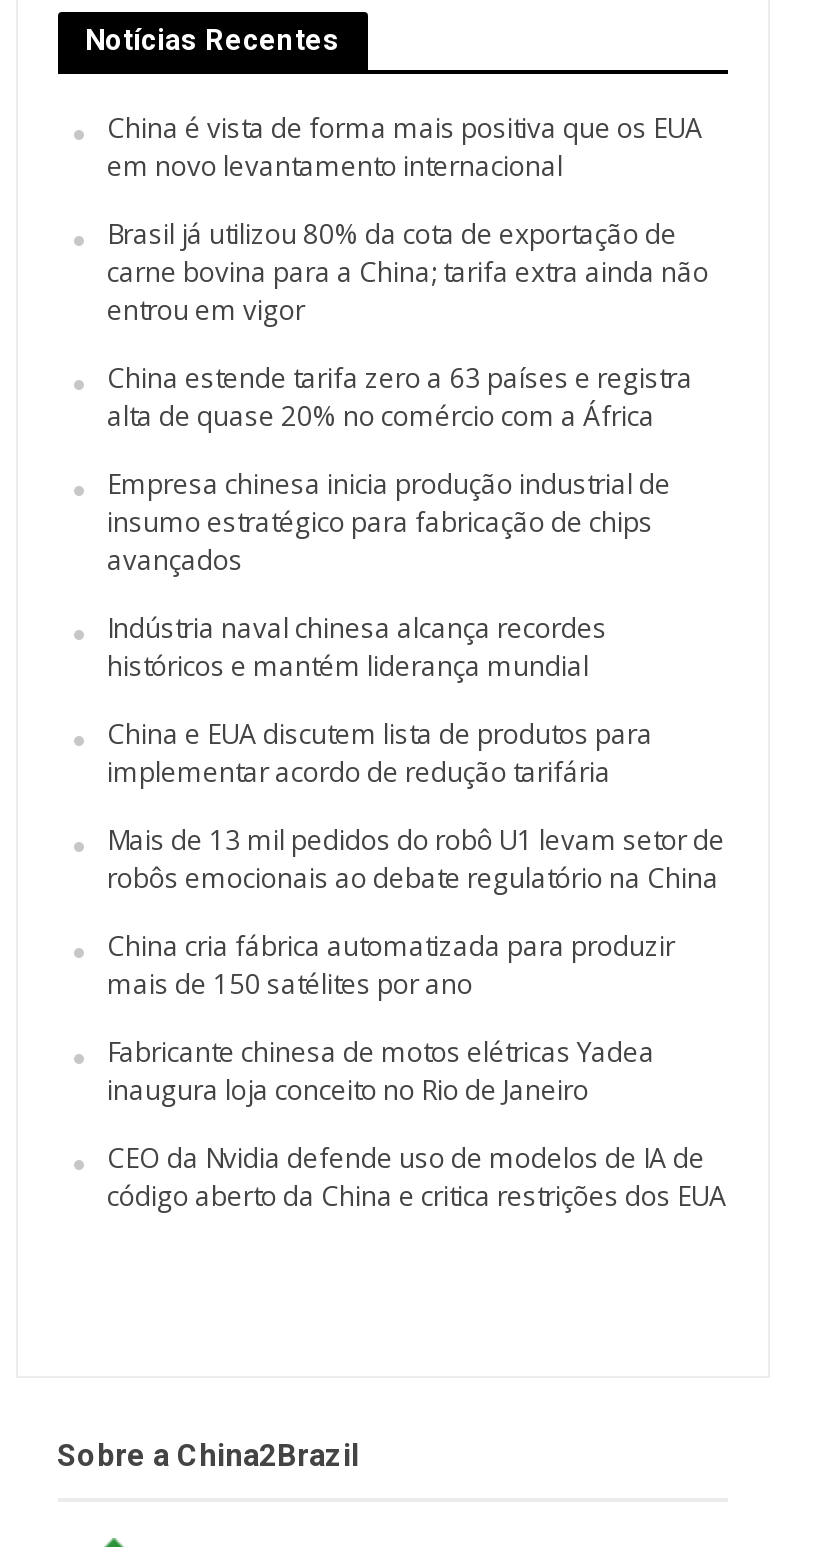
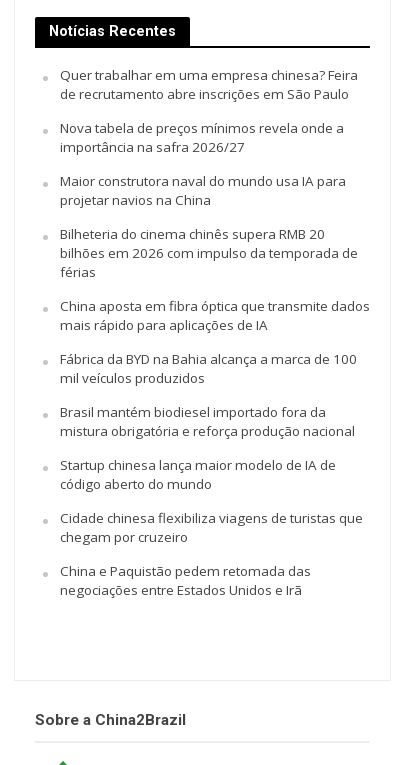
[107,110,703,184] China é vista de forma mais positiva que os EUA | em novo levantamento internacional -> [59,66,357,103] Quer trabalhar em uma empresa chinesa? Feira | de recrutamento abre inscrições em São Paulo
[107,216,709,328] Brasil já utilizou 80% da cota de exportação de | carne bovina para a China; tarifa extra ainda não | entrou em vigor -> [59,119,343,156] Nova tabela de preços mínimos revela onde a | importância na safra 2026/27
[107,360,693,434] China estende tarifa zero a 63 países e registra | alta de quase 20% no comércio com a África -> [59,172,345,209] Maior construtora naval do mundo usa IA para | projetar navios na China
[107,466,671,578] Empresa chinesa inicia produção industrial de | insumo estratégico para fabricação de chips | avançados -> [59,225,357,281] Bilheteria do cinema chinês supera RMB 20 | bilhões em 2026 com impulso da temporada de | férias
[107,610,607,684] Indústria naval chinesa alcança recordes | históricos e mantém liderança mundial -> [59,297,369,334] China aposta em fibra óptica que transmite dados | mais rápido para aplicações de IA
[107,716,653,790] China e EUA discutem lista de produtos para | implementar acordo de redução tarifária -> [59,350,356,387] Fábrica da BYD na Bahia alcança a marca de 100 | mil veículos produzidos
[107,822,725,896] Mais de 13 mil pedidos do robô U1 levam setor de | robôs emocionais ao debate regulatório na China -> [59,403,354,440] Brasil mantém biodiesel importado fora da | mistura obrigatória e reforça produção nacional
[107,928,675,1002] China cria fábrica automatizada para produzir | mais de 150 satélites por ano -> [59,456,335,493] Startup chinesa lança maior modelo de IA de | código aberto do mundo
[107,1034,655,1108] Fabricante chinesa de motos elétricas Yadea | inaugura loja conceito no Rio de Janeiro -> [59,509,362,546] Cidade chinesa flexibiliza viagens de turistas que | chegam por cruzeiro
[107,1140,727,1214] CEO da Nvidia defende uso de modelos de IA de | código aberto da China e critica restrições dos EUA -> [59,562,310,599] China e Paquistão pedem retomada das | negociações entre Estados Unidos e Irã

